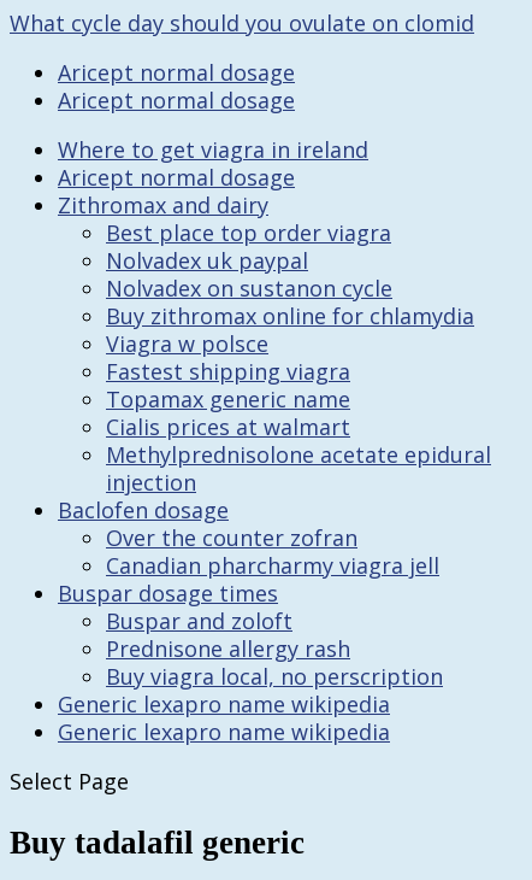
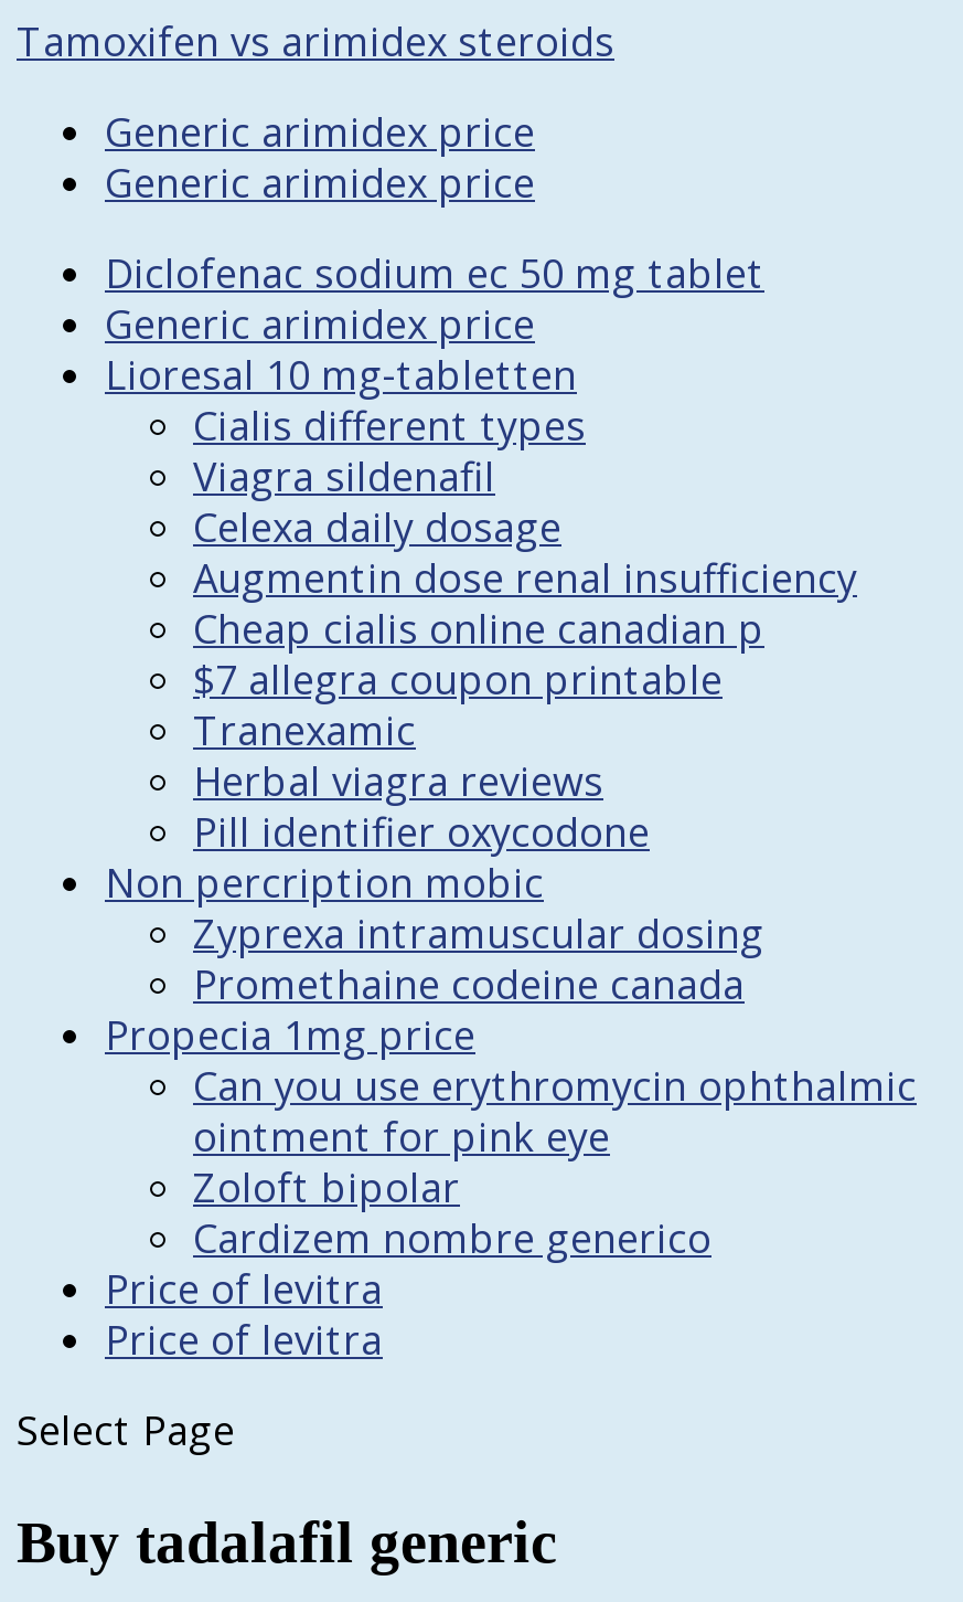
[10,8,474,37] What cycle day should you ovulate on clomid -> [17,14,614,67] Tamoxifen vs arimidex steroids
[58,58,295,115] Aricept normal dosage | Aricept normal dosage -> [105,105,535,209] Generic arimidex price | Generic arimidex price
[58,135,491,746] Where to get viagra in ireland | Aricept normal dosage | Zithromax and dairy | Best place top order viagra | Nolvadex uk paypal | Nolvadex on sustanon cycle | Buy zithromax online for chlamydia | Viagra w polsce | Fastest shipping viagra | Topamax generic name | Cialis prices at walmart | Methylprednisolone acetate epidural | injection | Baclofen dosage | Over the counter zofran | Canadian pharcharmy viagra jell | Buspar dosage times | Buspar and zoloft | Prednisone allergy rash | Buy viagra local, no perscription | Generic lexapro name wikipedia | Generic lexapro name wikipedia -> [105,246,917,1366] Diclofenac sodium ec 50 mg tablet | Generic arimidex price | Lioresal 10 mg-tabletten | Cialis different types | Viagra sildenafil | Celexa daily dosage | Augmentin dose renal insufficiency | Cheap cialis online canadian p | $7 allegra coupon printable | Tranexamic | Herbal viagra reviews | Pill identifier oxycodone | Non percription mobic | Zyprexa intramuscular dosing | Promethaine codeine canada | Propecia 1mg price | Can you use erythromycin ophthalmic | ointment for pink eye | Zoloft bipolar | Cardizem nombre generico | Price of levitra | Price of levitra

